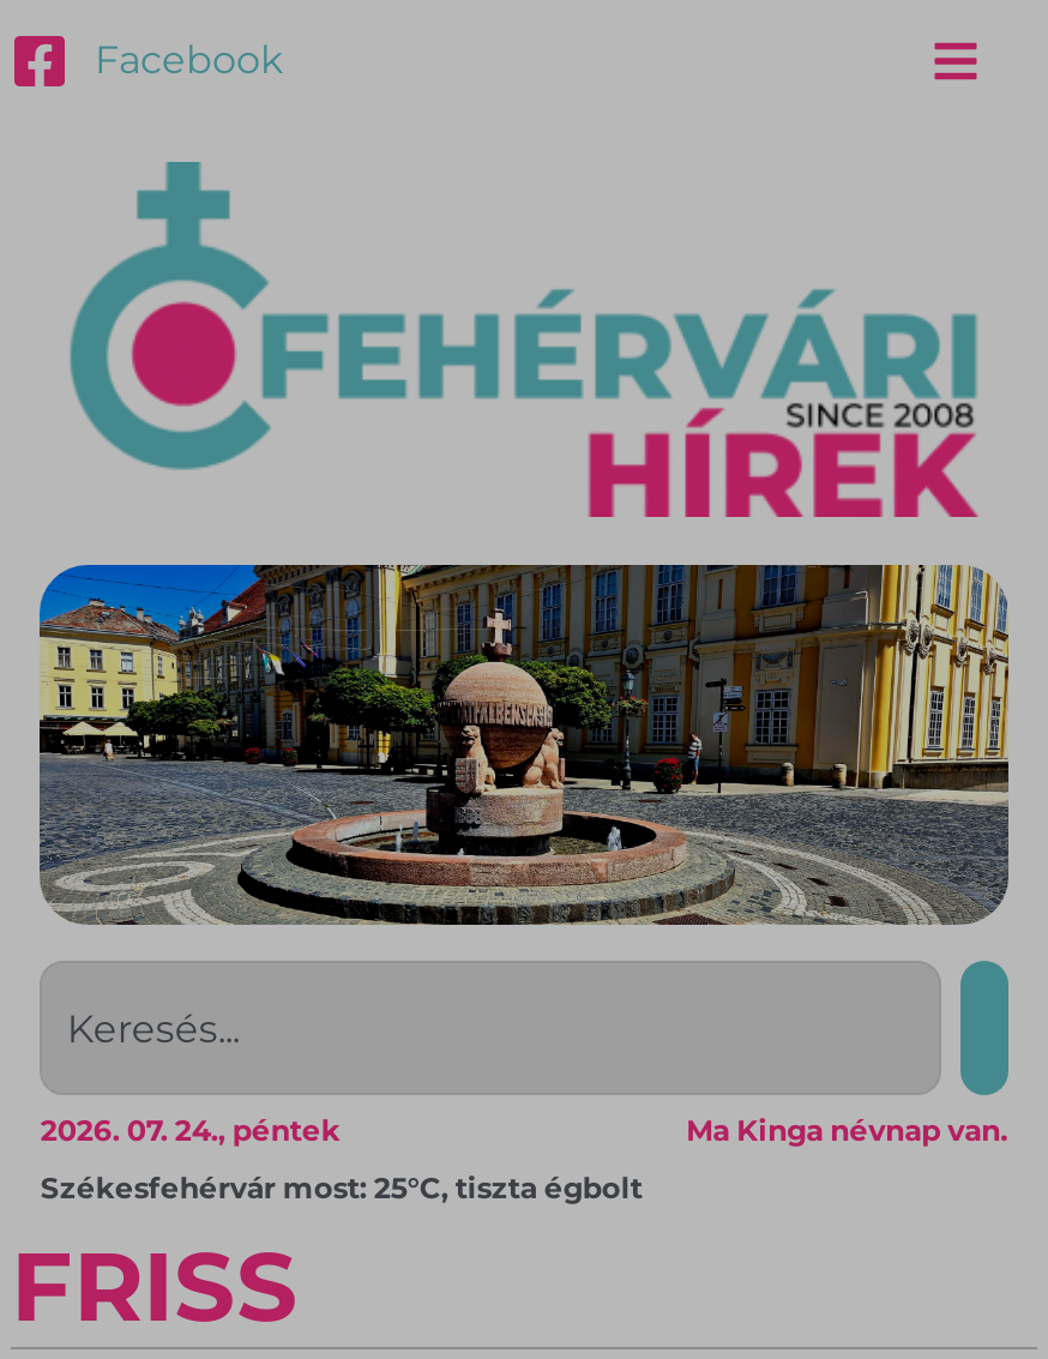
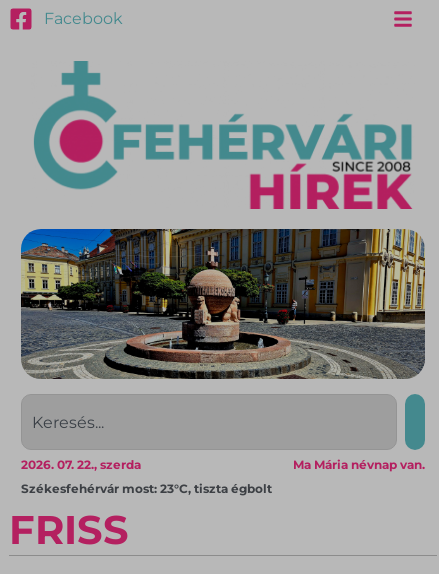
[41,1112,1007,1148] Ma Kinga névnap van. | 2026. 07. 24., péntek -> [21,457,425,472] Ma Mária névnap van. | 2026. 07. 22., szerda
[41,1170,642,1206] Székesfehérvár most: 25°C, tiszta égbolt -> [21,481,272,496] Székesfehérvár most: 23°C, tiszta égbolt

